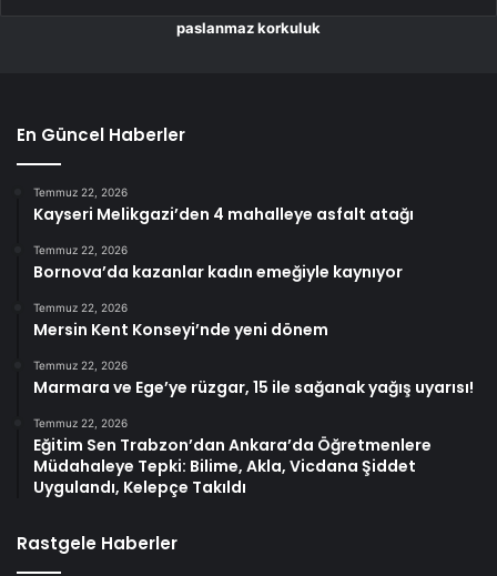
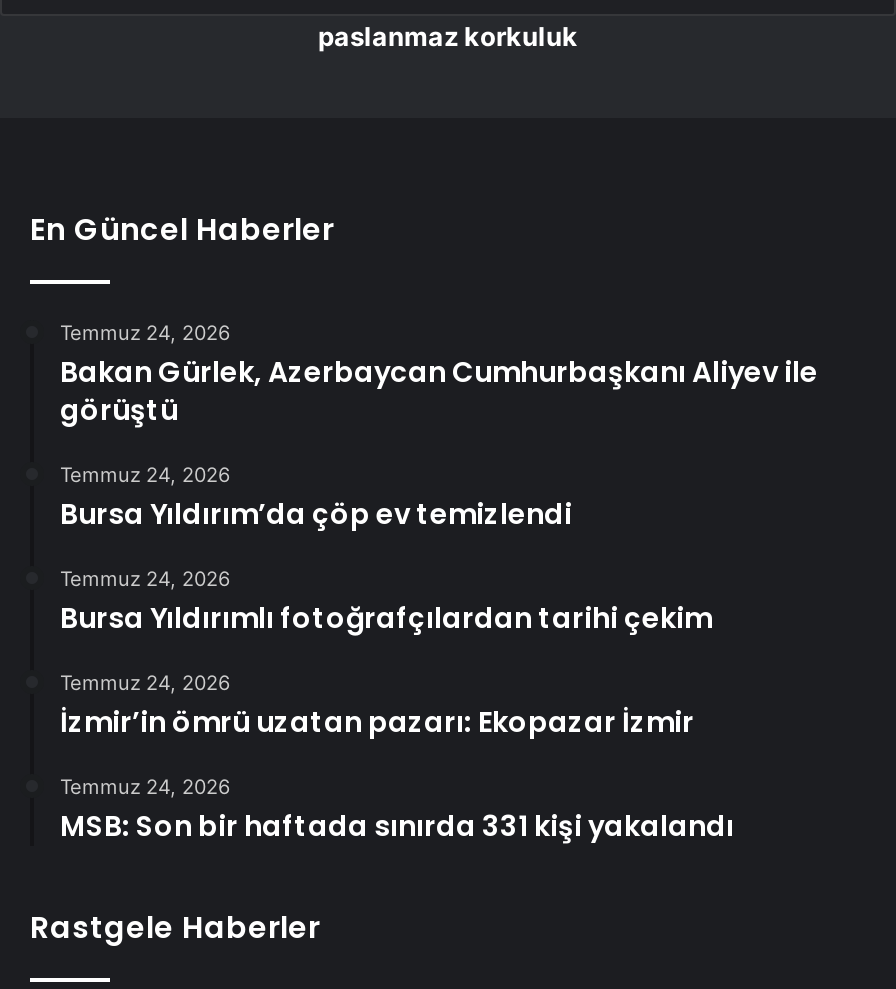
[33,185,414,225] Temmuz 22, 2026 | Kayseri Melikgazi’den 4 mahalleye asfalt atağı -> [60,319,818,429] Temmuz 24, 2026 | Bakan Gürlek, Azerbaycan Cumhurbaşkanı Aliyev ile | görüştü
[33,242,403,282] Temmuz 22, 2026 | Bornova’da kazanlar kadın emeğiyle kaynıyor -> [60,461,572,533] Temmuz 24, 2026 | Bursa Yıldırım’da çöp ev temizlendi
[33,300,328,340] Temmuz 22, 2026 | Mersin Kent Konseyi’nde yeni dönem -> [60,565,712,637] Temmuz 24, 2026 | Bursa Yıldırımlı fotoğrafçılardan tarihi çekim
[33,358,474,398] Temmuz 22, 2026 | Marmara ve Ege’ye rüzgar, 15 ile sağanak yağış uyarısı! -> [60,669,694,741] Temmuz 24, 2026 | İzmir’in ömrü uzatan pazarı: Ekopazar İzmir
[33,416,432,498] Temmuz 22, 2026 | Eğitim Sen Trabzon’dan Ankara’da Öğretmenlere | Müdahaleye Tepki: Bilime, Akla, Vicdana Şiddet | Uygulandı, Kelepçe Takıldı -> [60,773,734,845] Temmuz 24, 2026 | MSB: Son bir haftada sınırda 331 kişi yakalandı

